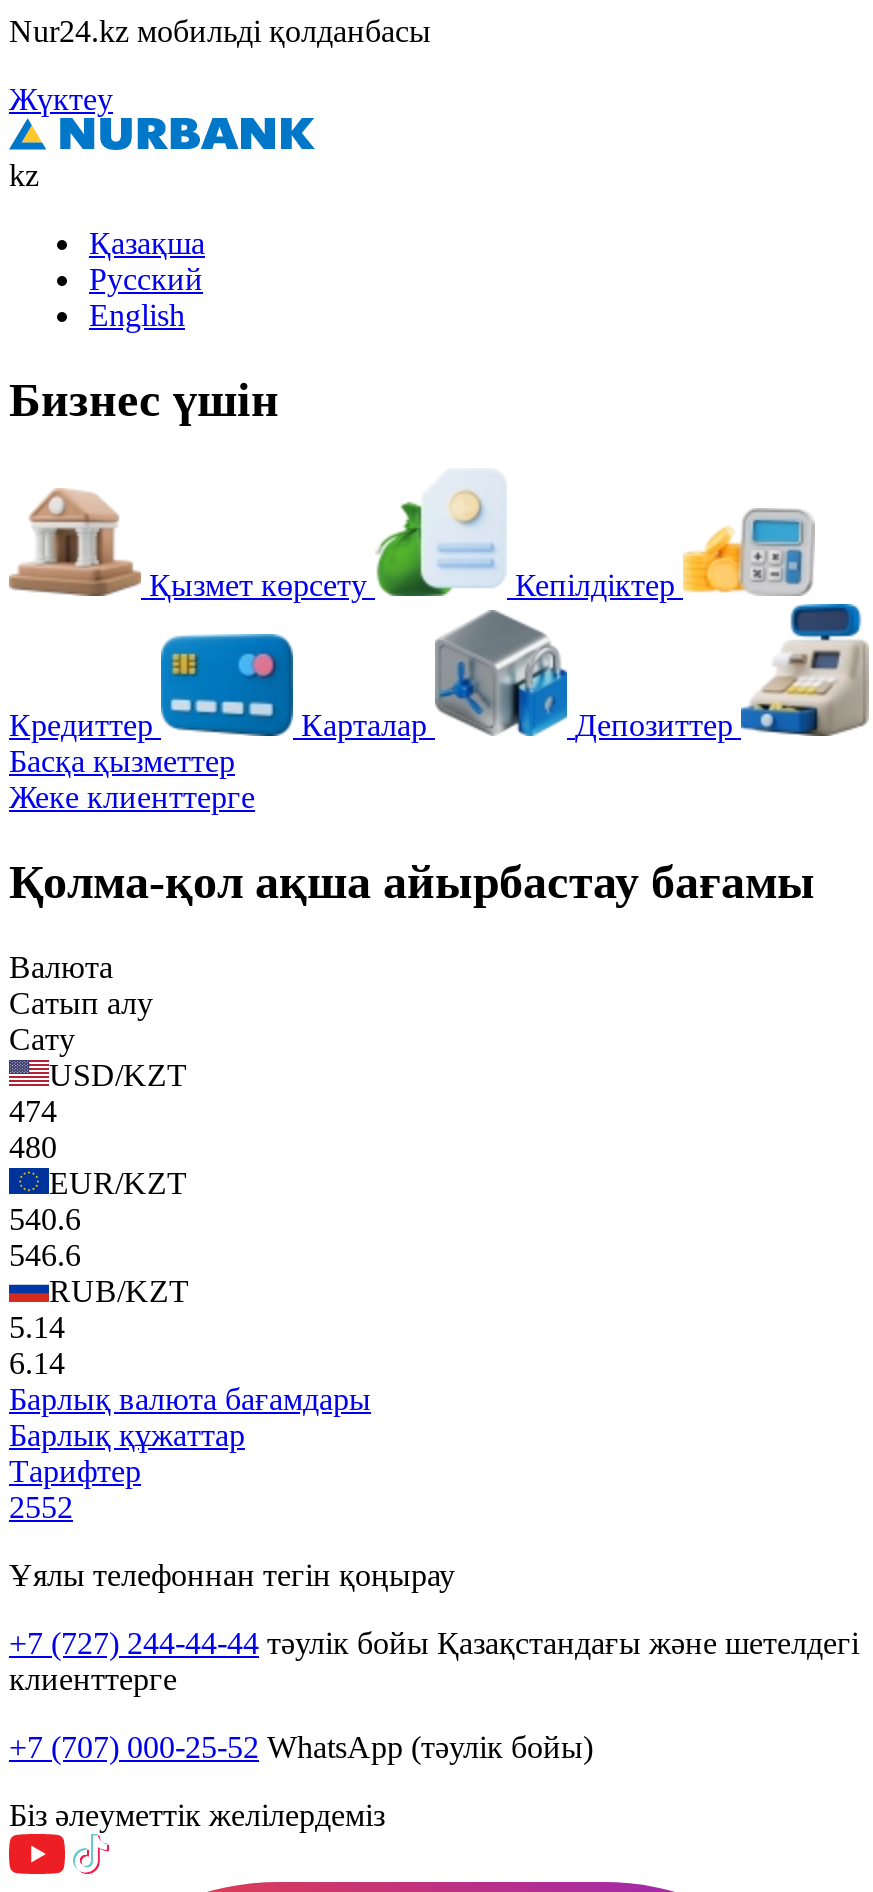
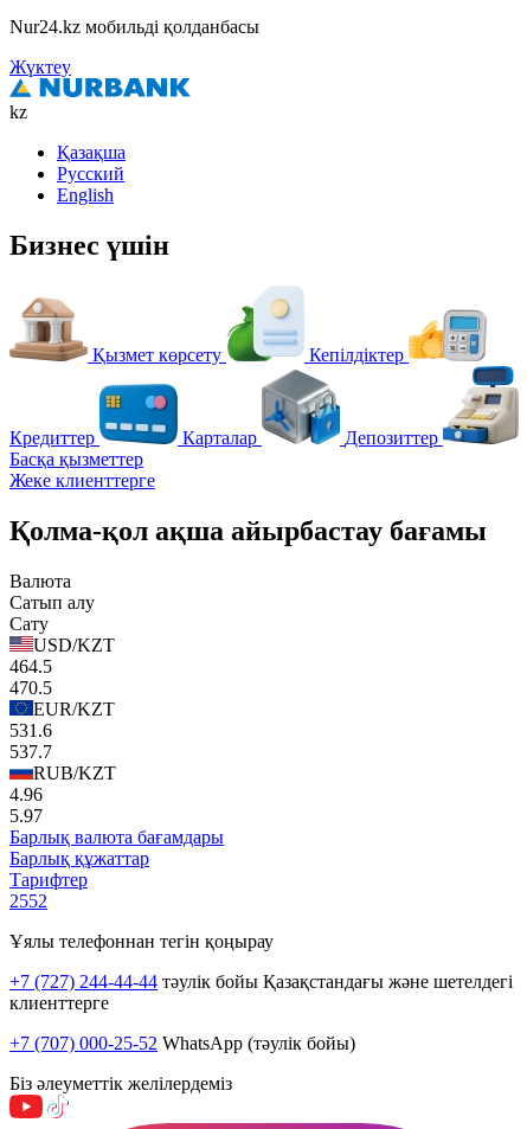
[9,1093,57,1127] 474 -> [9,656,52,676] 464.5
[9,1129,57,1163] 480 -> [9,677,52,697] 470.5
[9,1201,81,1235] 540.6 -> [9,720,52,740] 531.6
[9,1237,81,1271] 546.6 -> [9,741,52,761] 537.7
[9,1309,65,1343] 5.14 -> [9,784,43,804] 4.96
[9,1345,65,1379] 6.14 -> [9,805,43,825] 5.97

